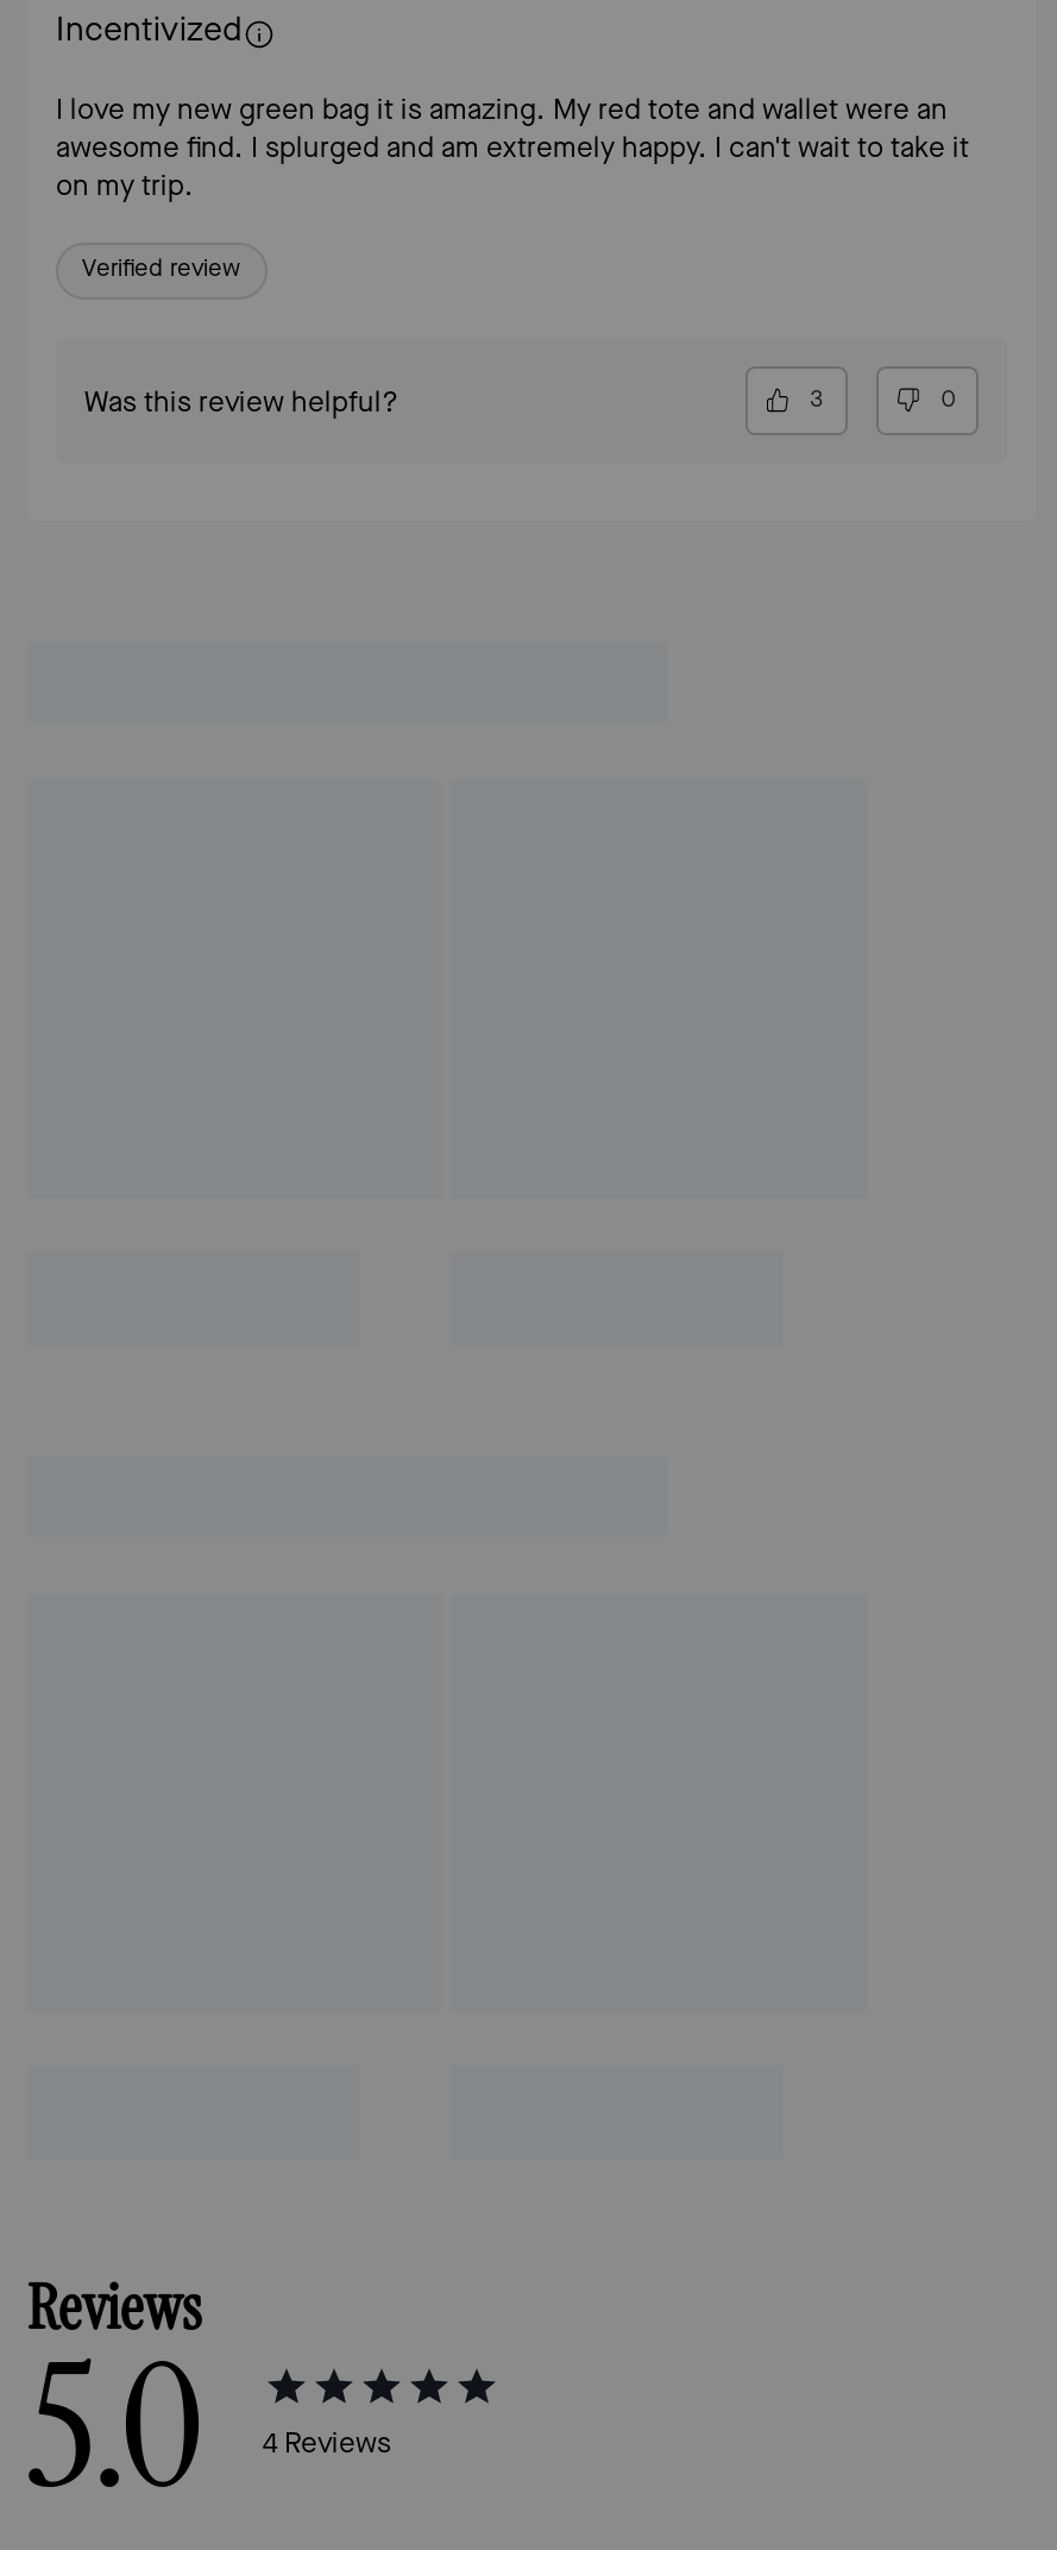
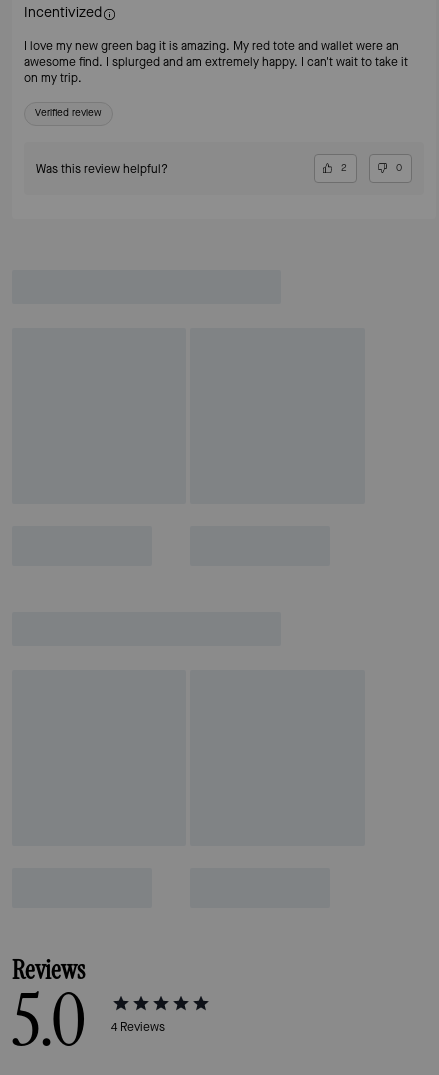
[809,384,826,415] 3 -> [341,161,348,174] 2

